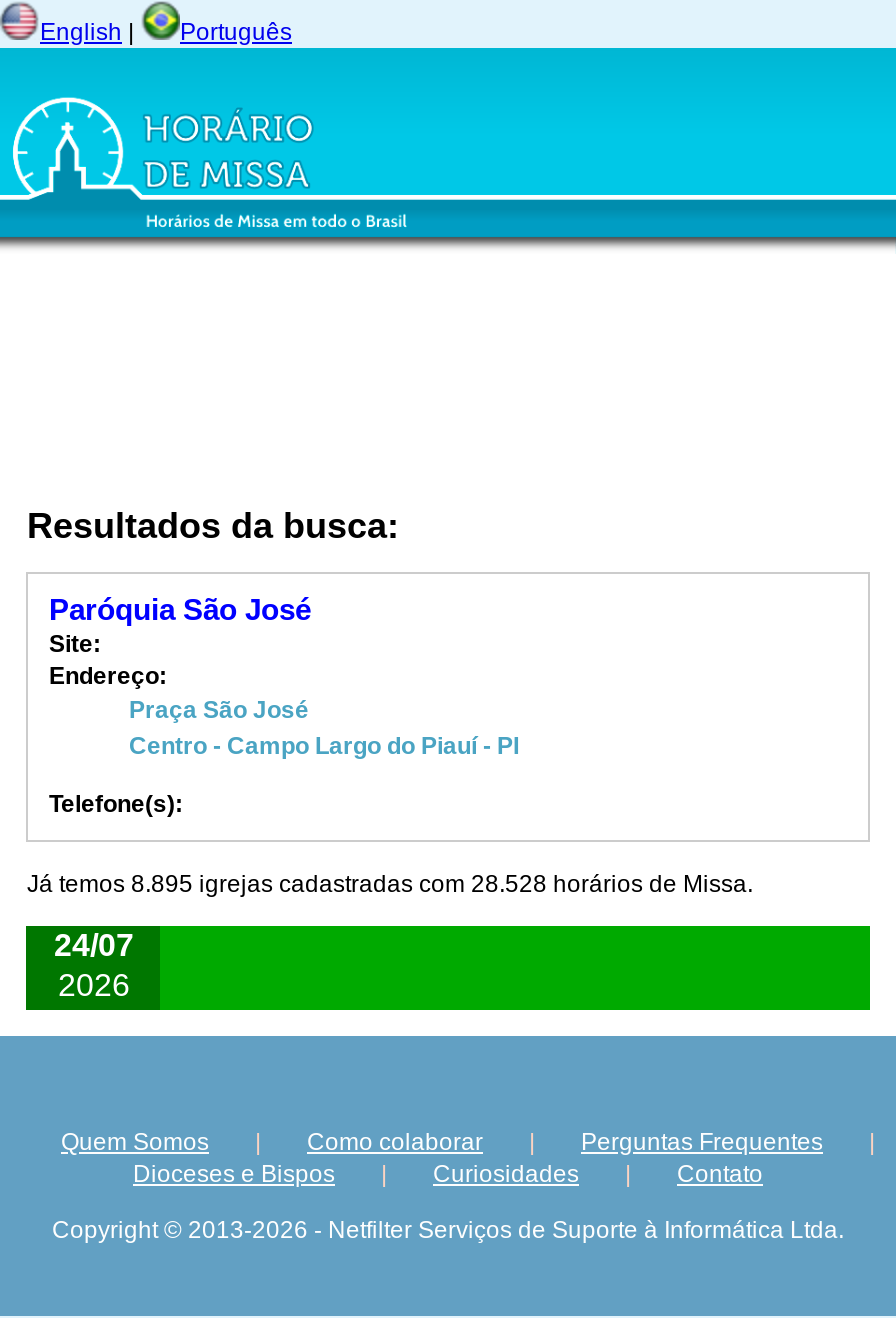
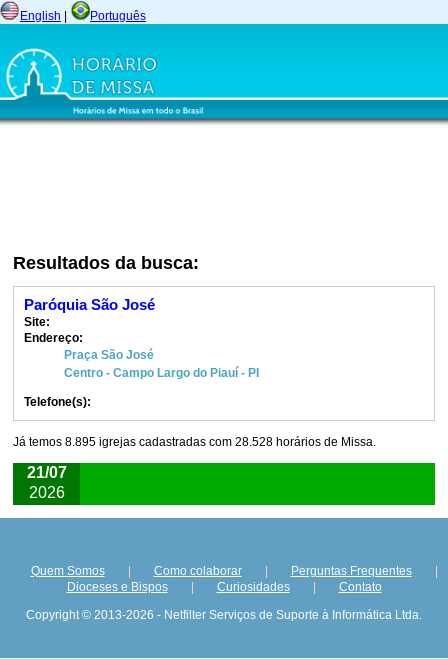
[54,928,134,962] 24/07 -> [27,464,67,481] 21/07

